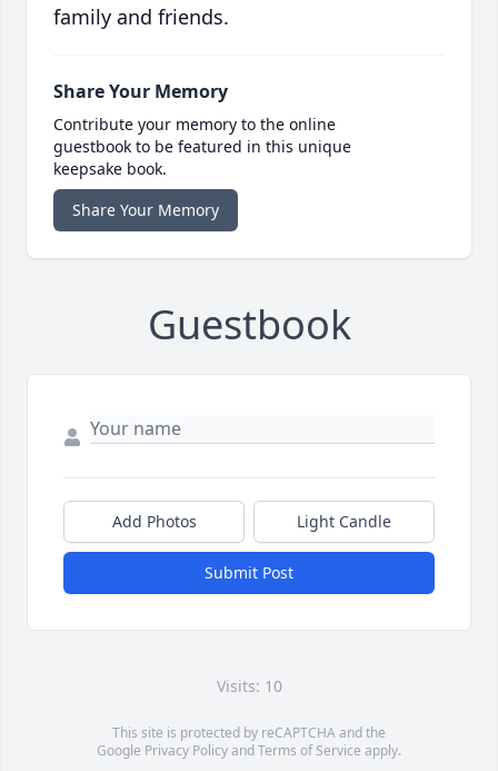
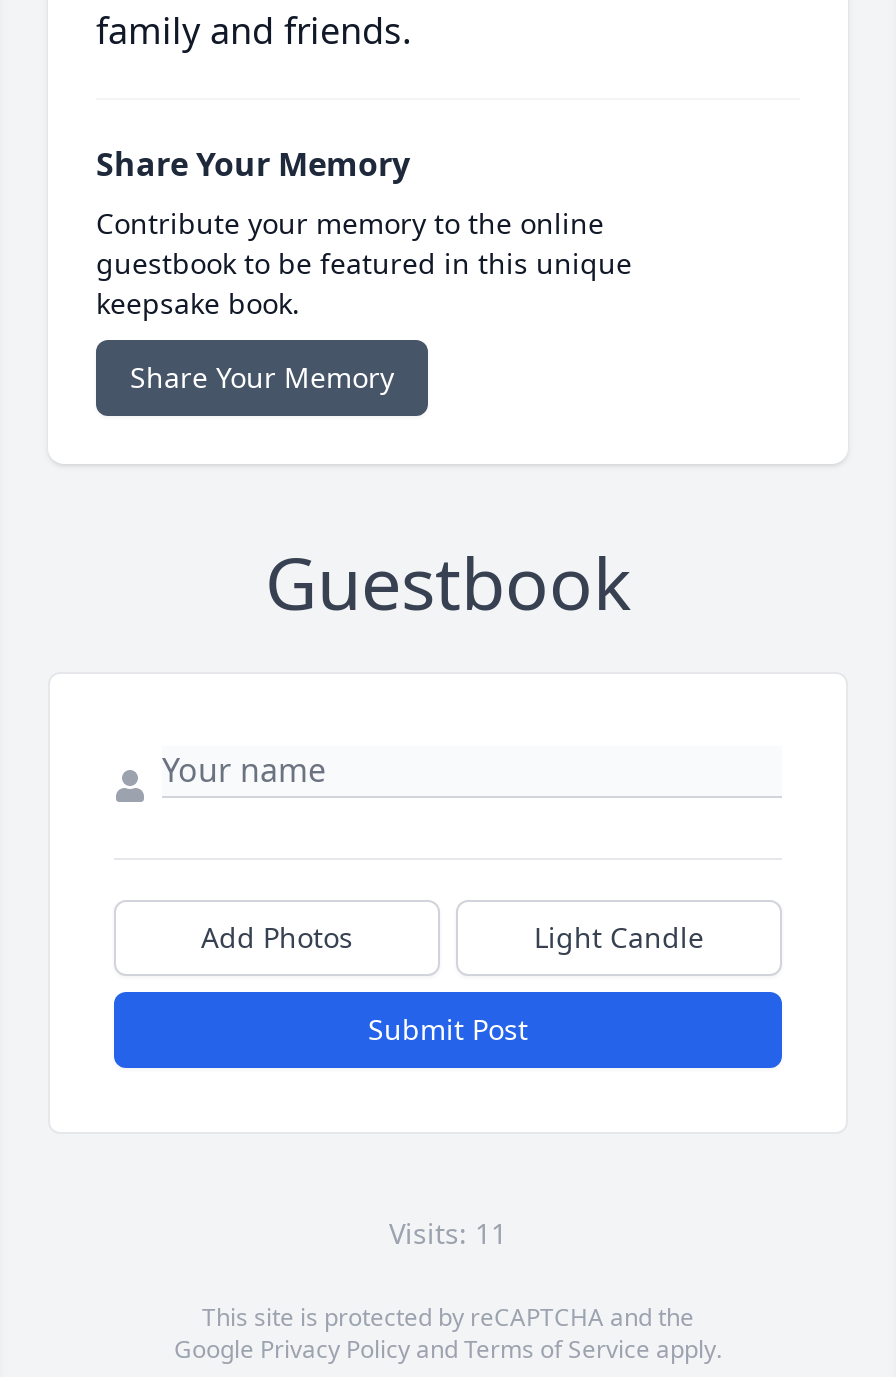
[216,676,282,697] Visits: 10 -> [389,1214,507,1252] Visits: 11

